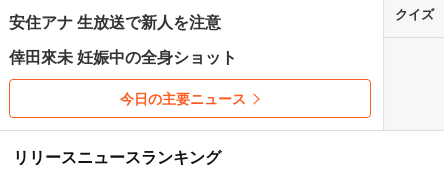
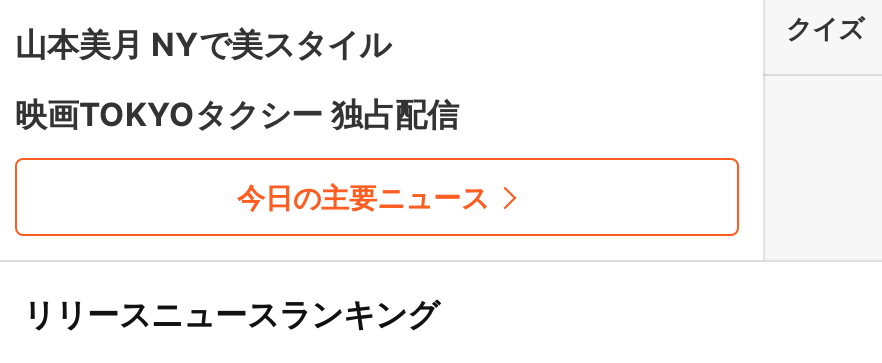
[9,12,221,32] 安住アナ 生放送で新人を注意 -> [15,24,391,64] 山本美月 NYで美スタイル
[9,47,237,67] 倖田來未 妊娠中の全身ショット -> [15,94,459,134] 映画TOKYOタクシー 独占配信

